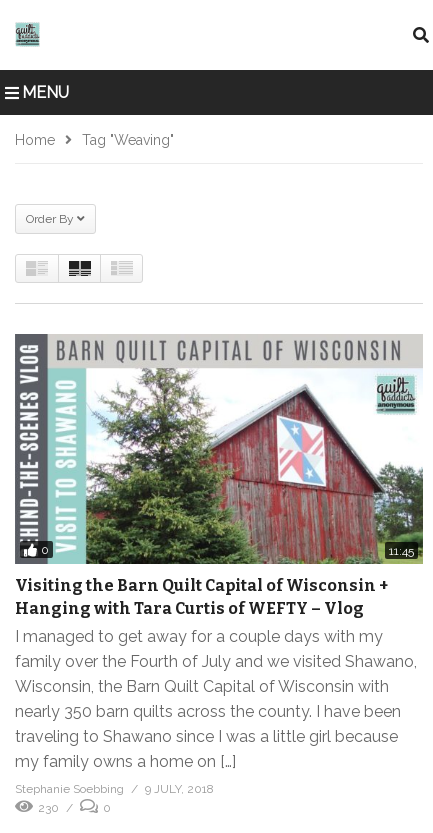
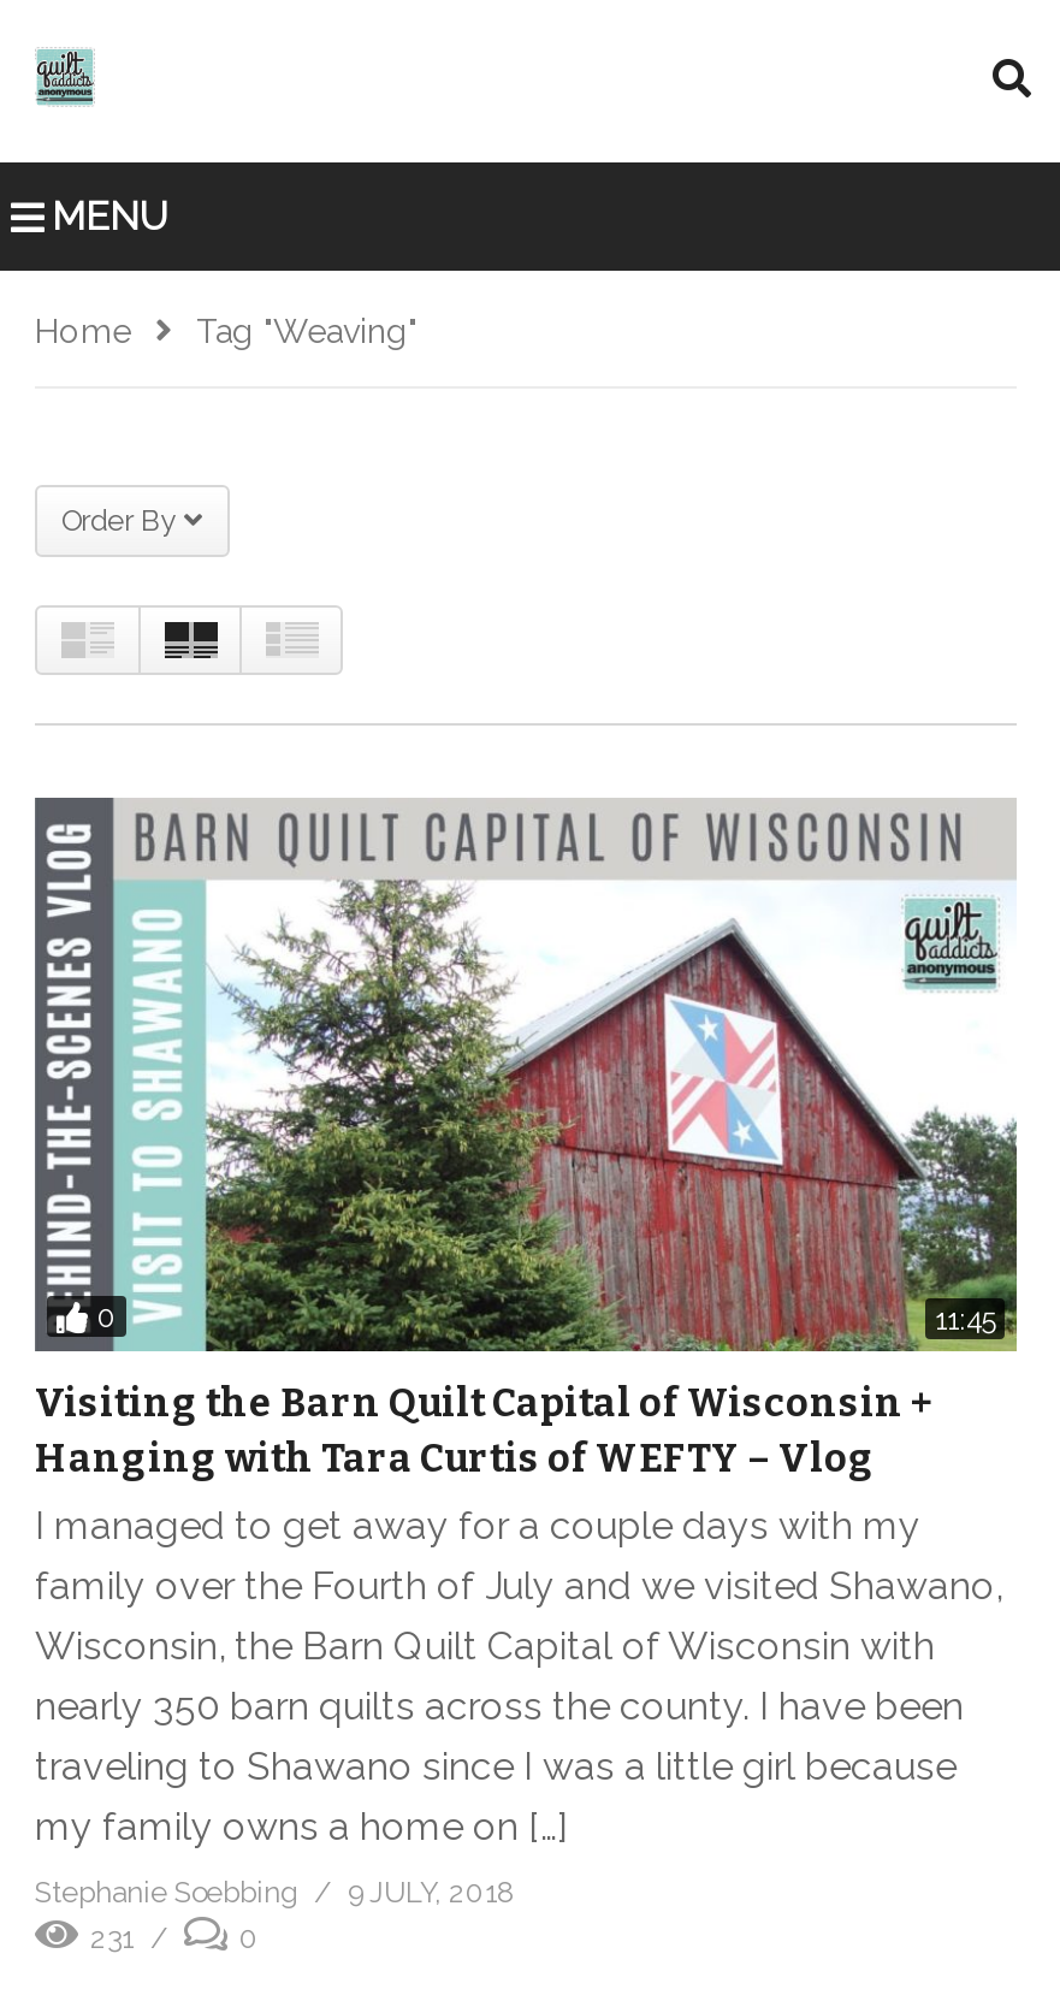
[38,801,59,815] 230 -> [90,1920,134,1954] 231

